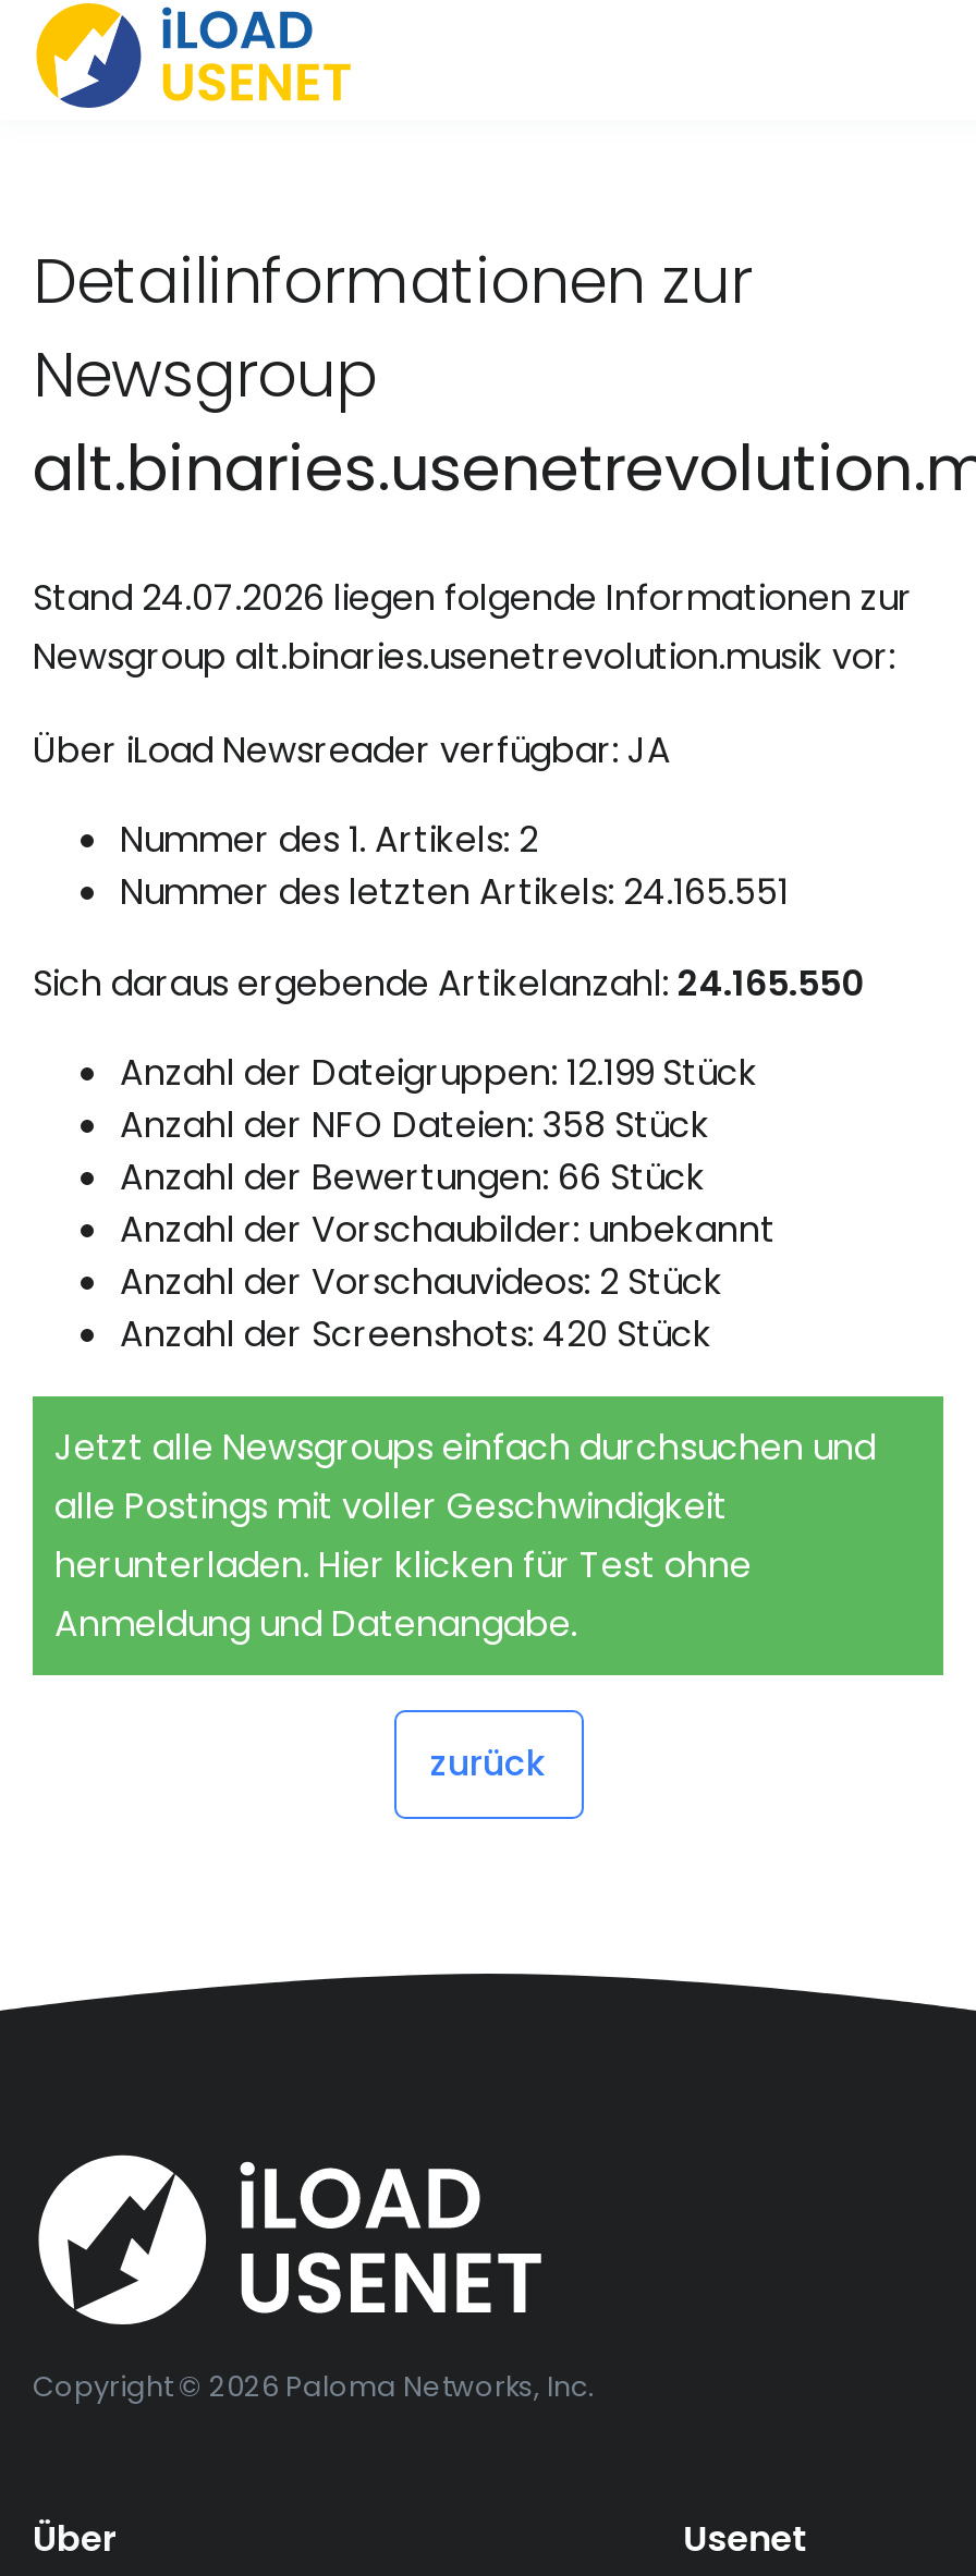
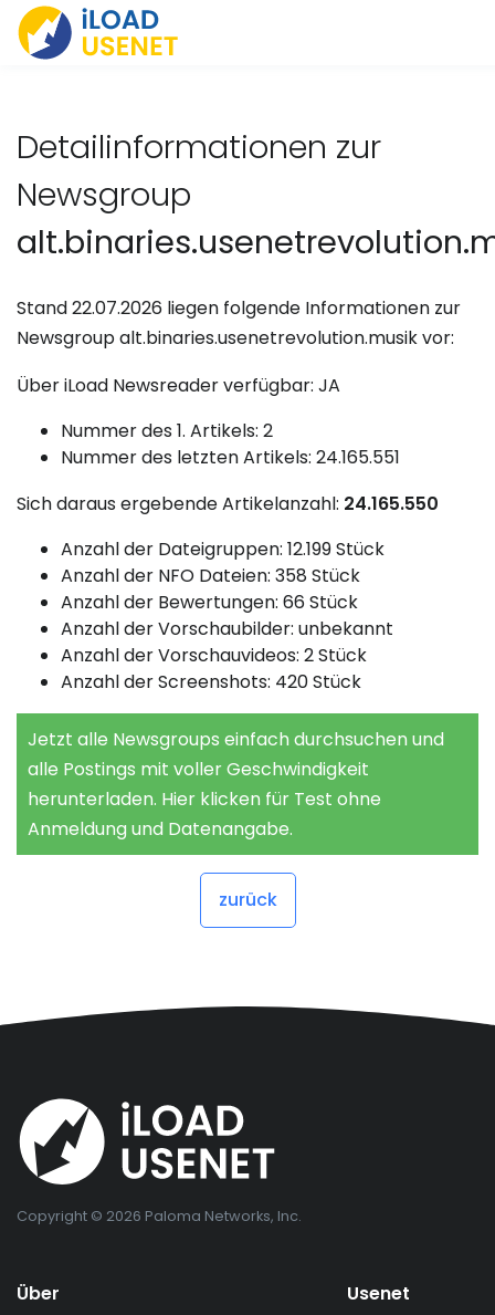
[33,573,913,623] Stand 24.07.2026 liegen folgende Informationen zur -> [17,295,461,321] Stand 22.07.2026 liegen folgende Informationen zur

